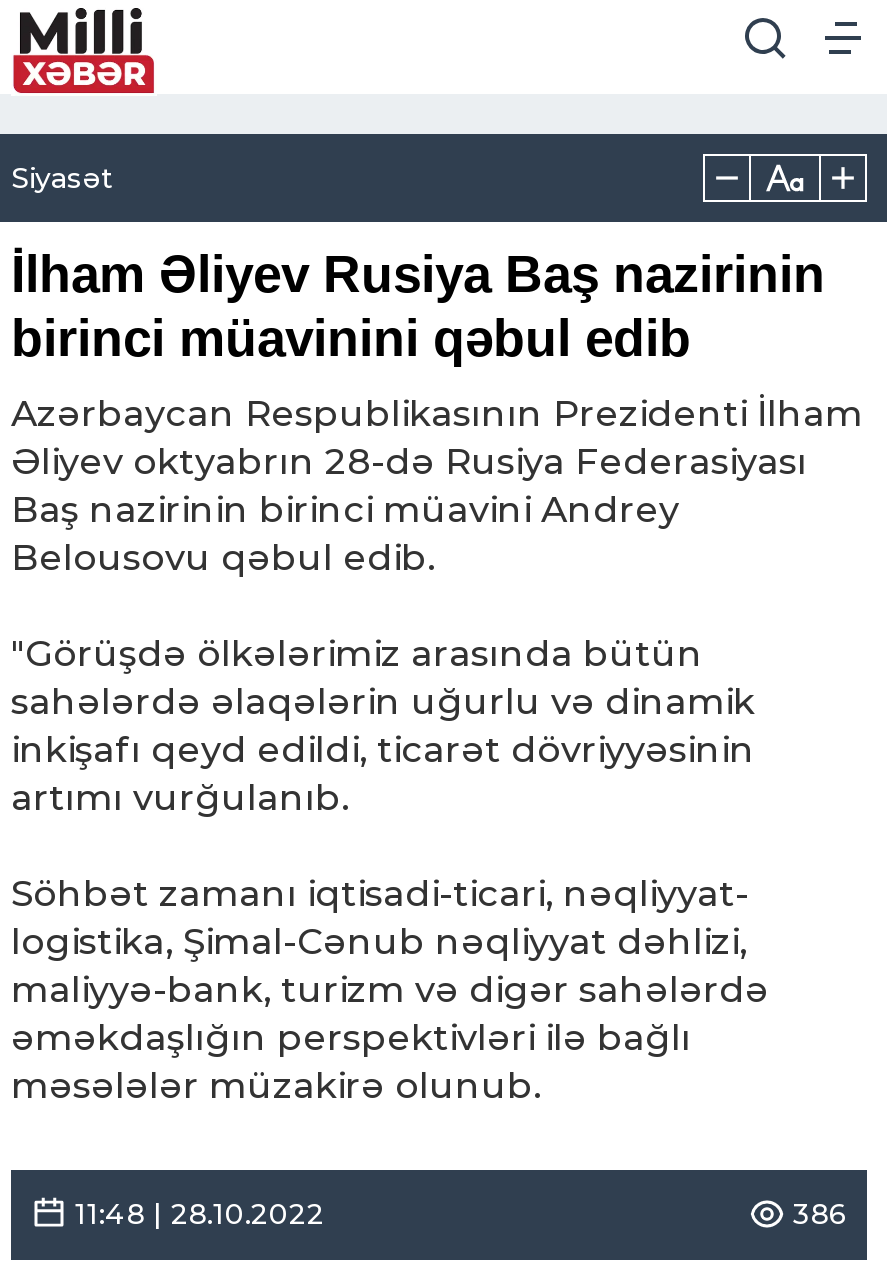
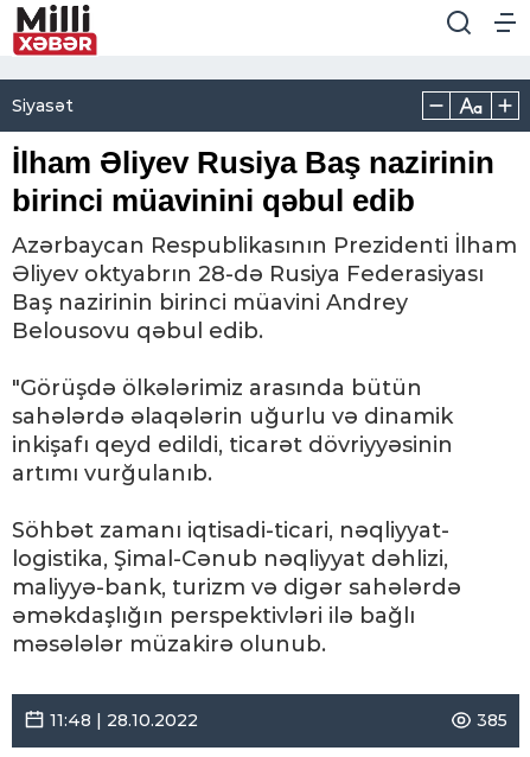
[793,1196,847,1232] 386 -> [477,710,507,731] 385

